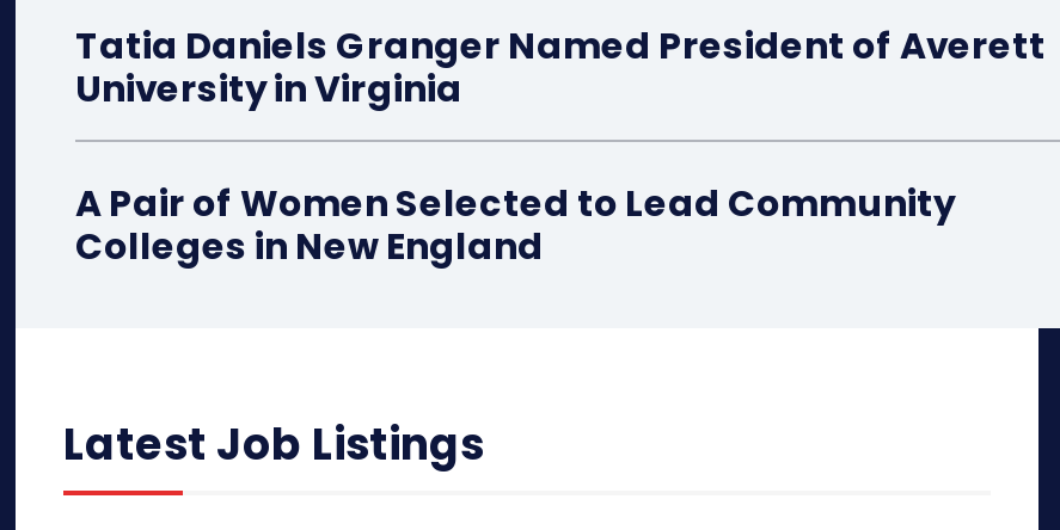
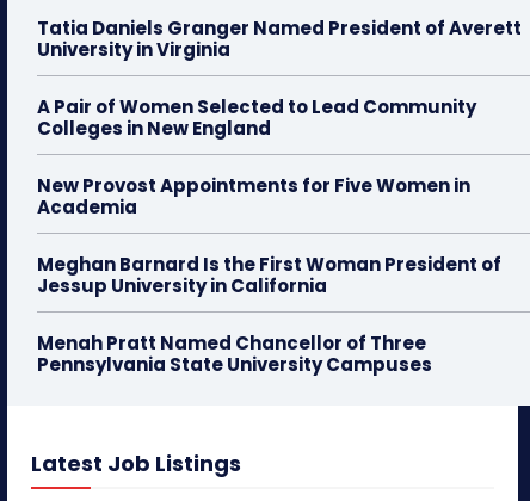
none -> [37,173,501,377] New Provost Appointments for Five Women in | Academia | Meghan Barnard Is the First Woman President of | Jessup University in California | Menah Pratt Named Chancellor of Three | Pennsylvania State University Campuses

